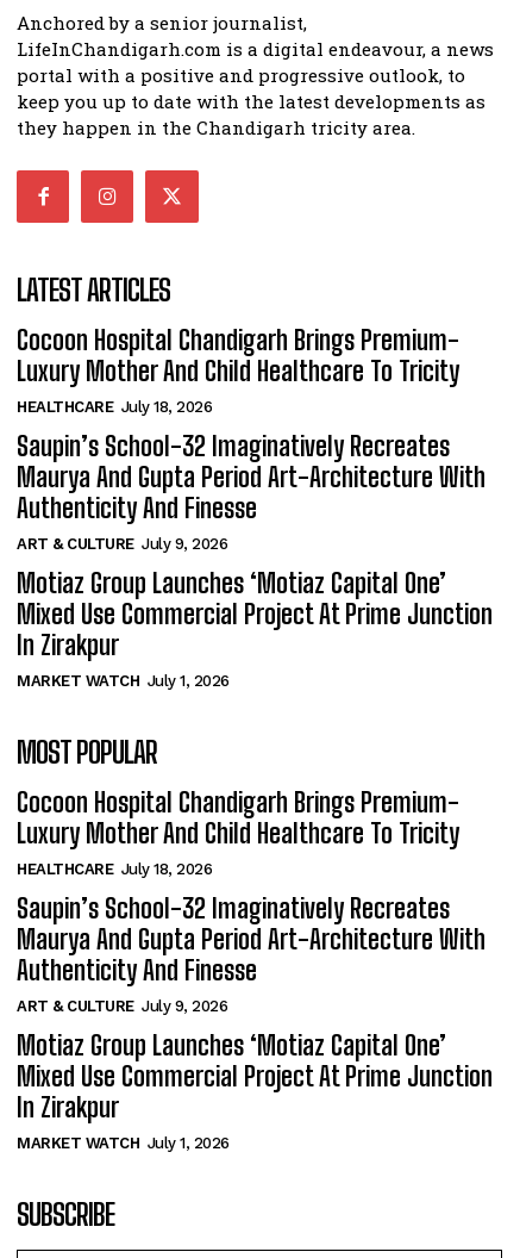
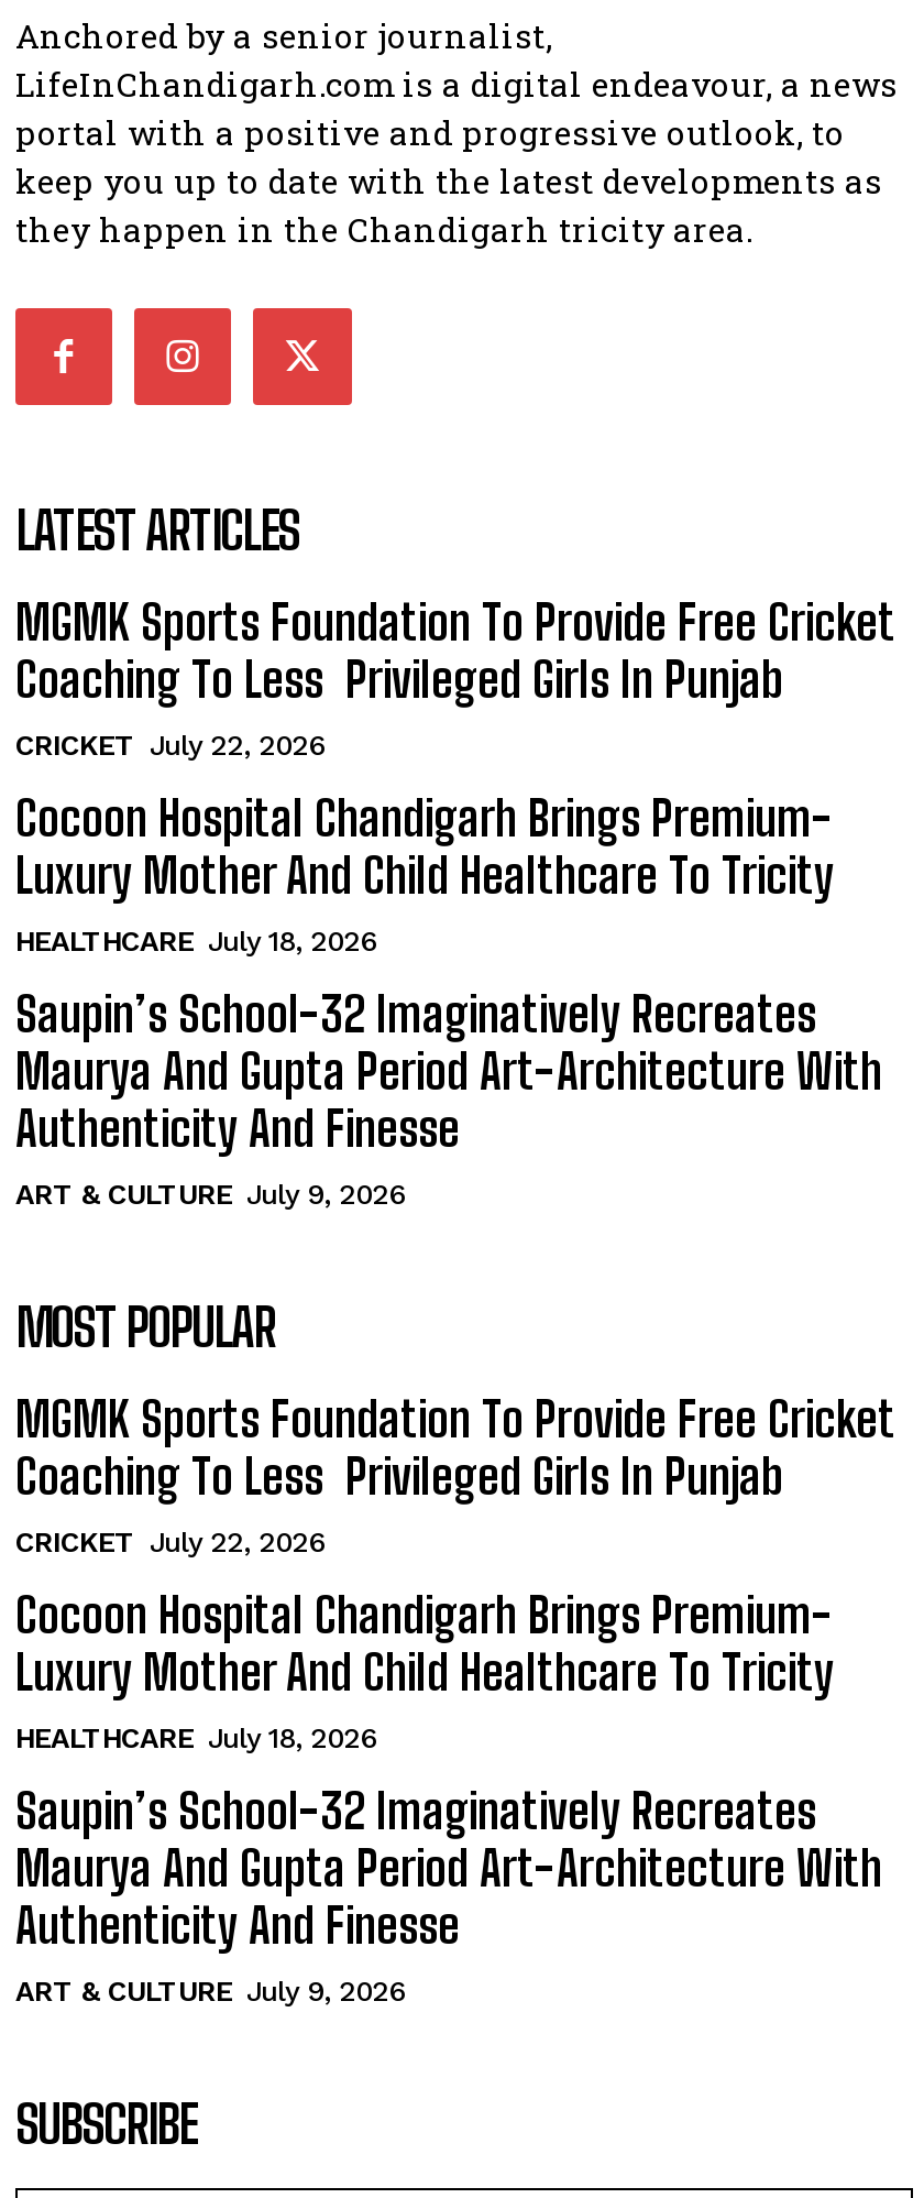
none -> [15,593,895,763] MGMK Sports Foundation To Provide Free Cricket | Coaching To Less Privileged Girls In Punjab | CRICKET July 22, 2026
moved [17,325,485,553] -> [15,789,882,1212]: Cocoon Hospital Chandigarh Brings Premium- | Luxury Mother And Child Healthcare To Tricity | HEALTHCARE July 18, 2026 | Saupin’s School-32 Imaginatively Recreates | Maurya And Gupta Period Art-Architecture With | Authenticity And Finesse | ART & CULTURE July 9, 2026
[17,568,493,690] Motiaz Group Launches ‘Motiaz Capital One’ | Mixed Use Commercial Project At Prime Junction | In Zirakpur | MARKET WATCH July 1, 2026 -> none
none -> [15,1390,895,1560] MGMK Sports Foundation To Provide Free Cricket | Coaching To Less Privileged Girls In Punjab | CRICKET July 22, 2026
moved [17,787,485,1016] -> [15,1586,882,2009]: Cocoon Hospital Chandigarh Brings Premium- | Luxury Mother And Child Healthcare To Tricity | HEALTHCARE July 18, 2026 | Saupin’s School-32 Imaginatively Recreates | Maurya And Gupta Period Art-Architecture With | Authenticity And Finesse | ART & CULTURE July 9, 2026
[17,1030,493,1153] Motiaz Group Launches ‘Motiaz Capital One’ | Mixed Use Commercial Project At Prime Junction | In Zirakpur | MARKET WATCH July 1, 2026 -> none

